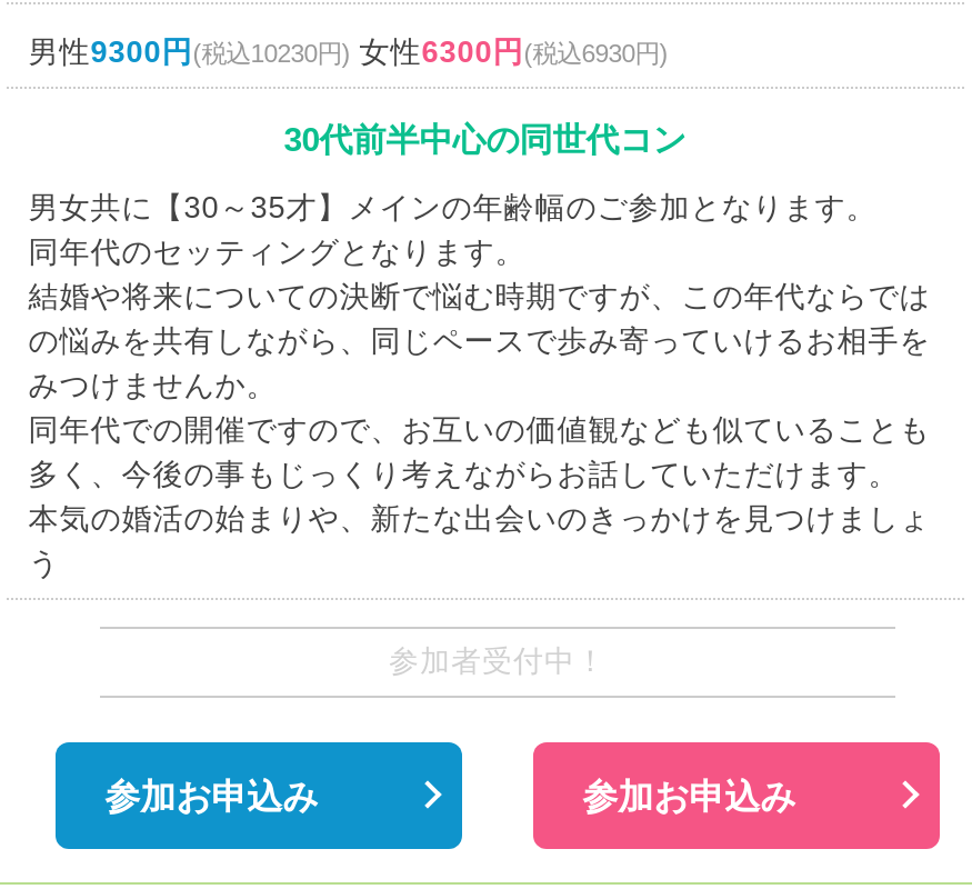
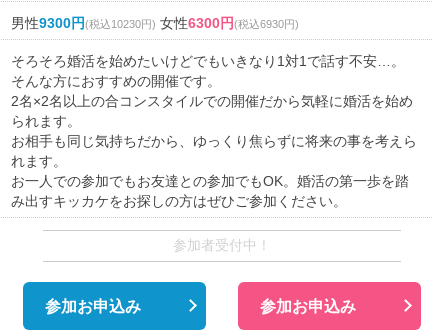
[28,122,930,580] 30代前半中心の同世代コン | 男女共に【30～35才】メインの年齢幅のご参加となります。 | 同年代のセッティングとなります。 | 結婚や将来についての決断で悩む時期ですが、この年代ならでは | の悩みを共有しながら、同じペースで歩み寄っていけるお相手を | みつけませんか。 | 同年代での開催ですので、お互いの価値観なども似ていることも | 多く、今後の事もじっくり考えながらお話していただけます。 | 本気の婚活の始まりや、新たな出会いのきっかけを見つけましょ | う -> [11,54,417,209] そろそろ婚活を始めたいけどでもいきなり1対1で話す不安…。 | そんな方におすすめの開催です。 | 2名×2名以上の合コンスタイルでの開催だから気軽に婚活を始め | られます。 | お相手も同じ気持ちだから、ゆっくり焦らずに将来の事を考えら | れます。 | お一人での参加でもお友達との参加でもOK。婚活の第一歩を踏 | み出すキッカケをお探しの方はぜひご参加ください。

